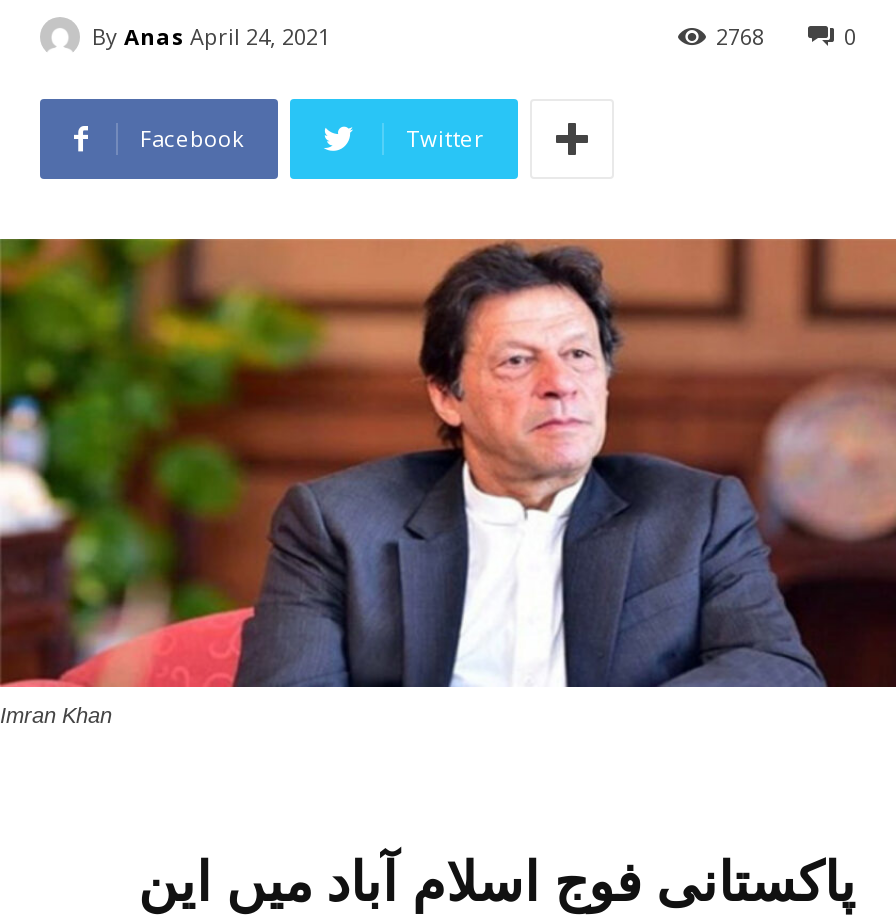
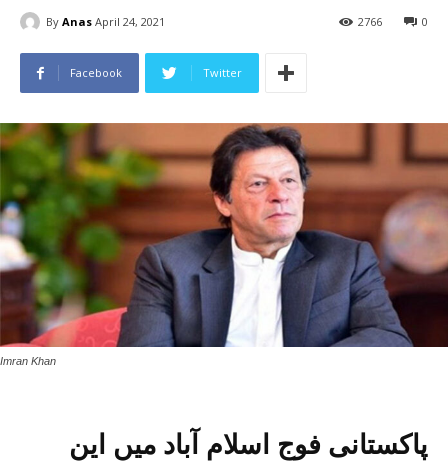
[716,21,764,51] 2768 -> [358,14,382,29] 2766

